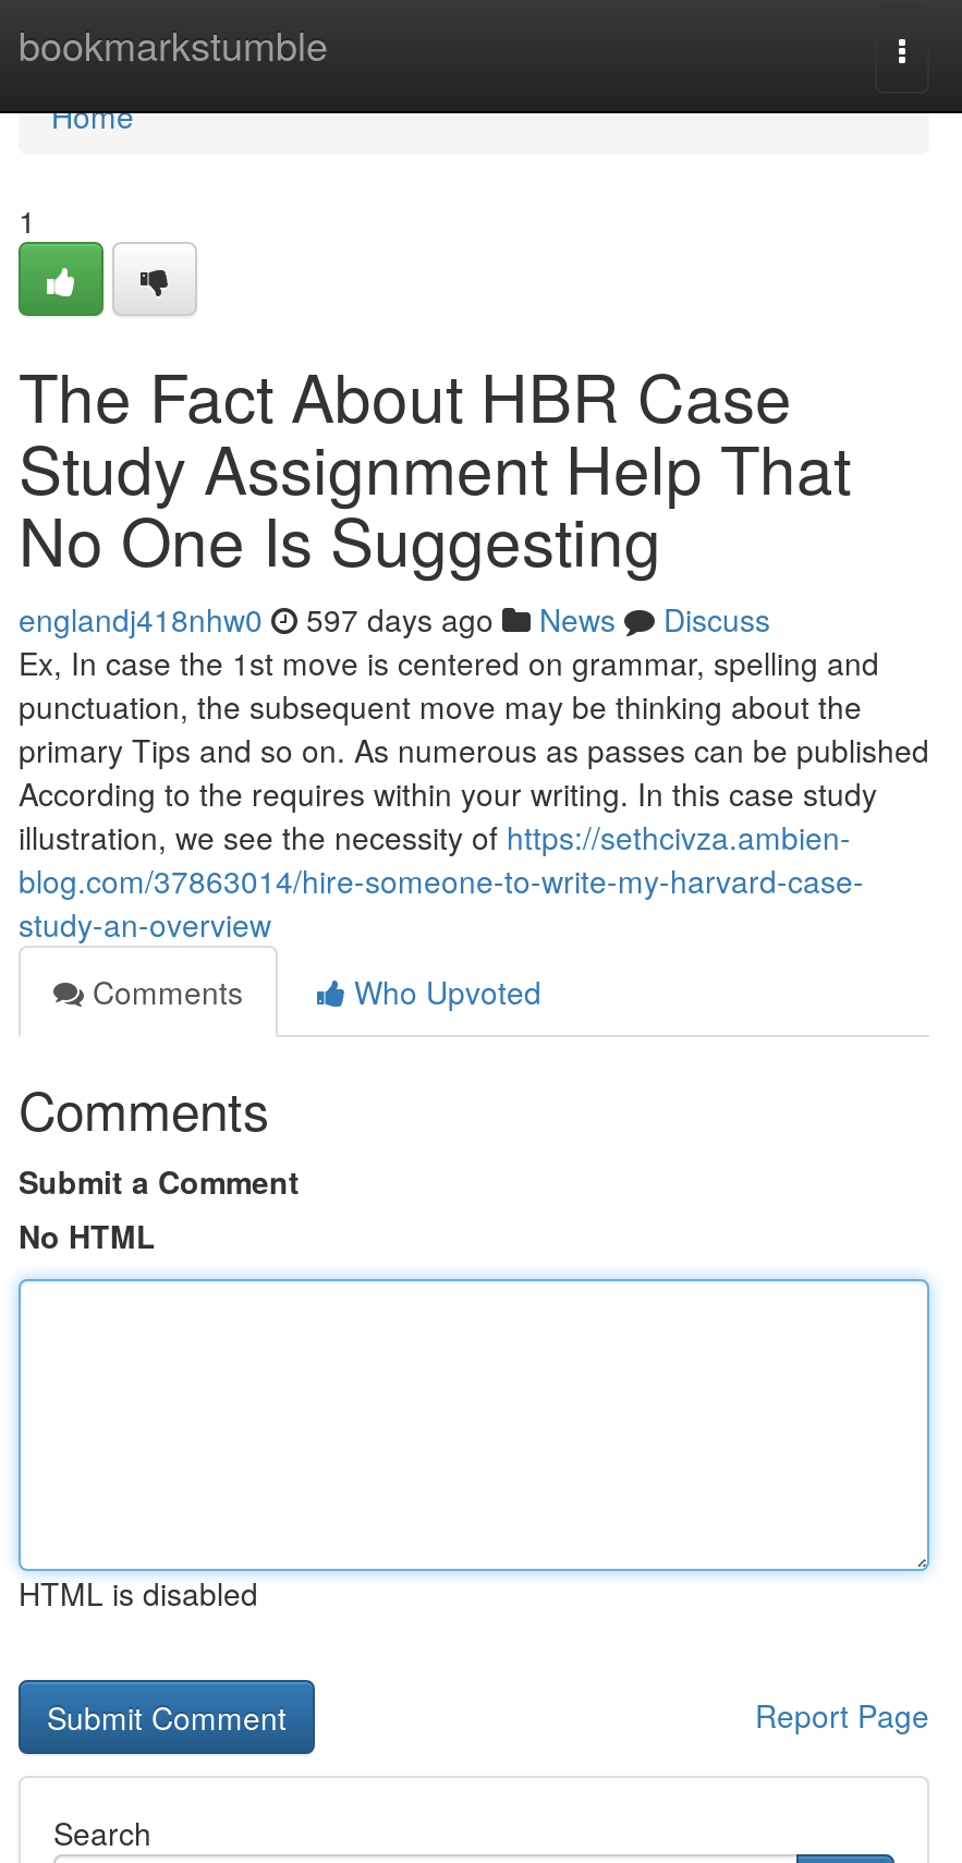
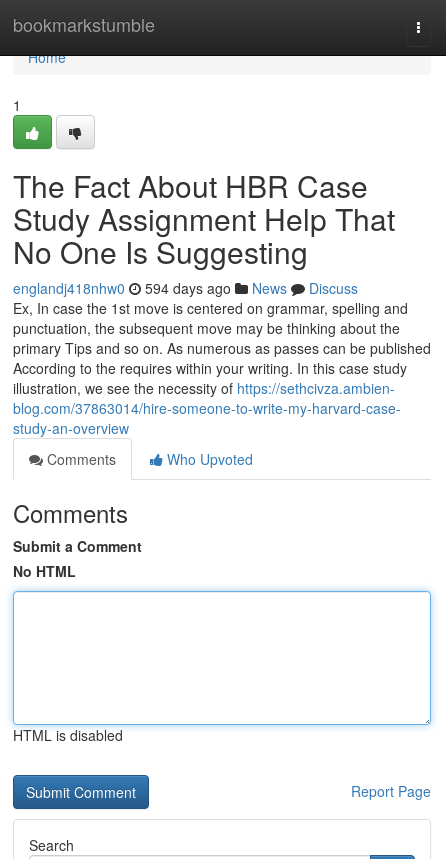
[19,597,770,641] englandj418nhw0 597 days ago News Discuss -> [13,278,358,298] englandj418nhw0 594 days ago News Discuss

